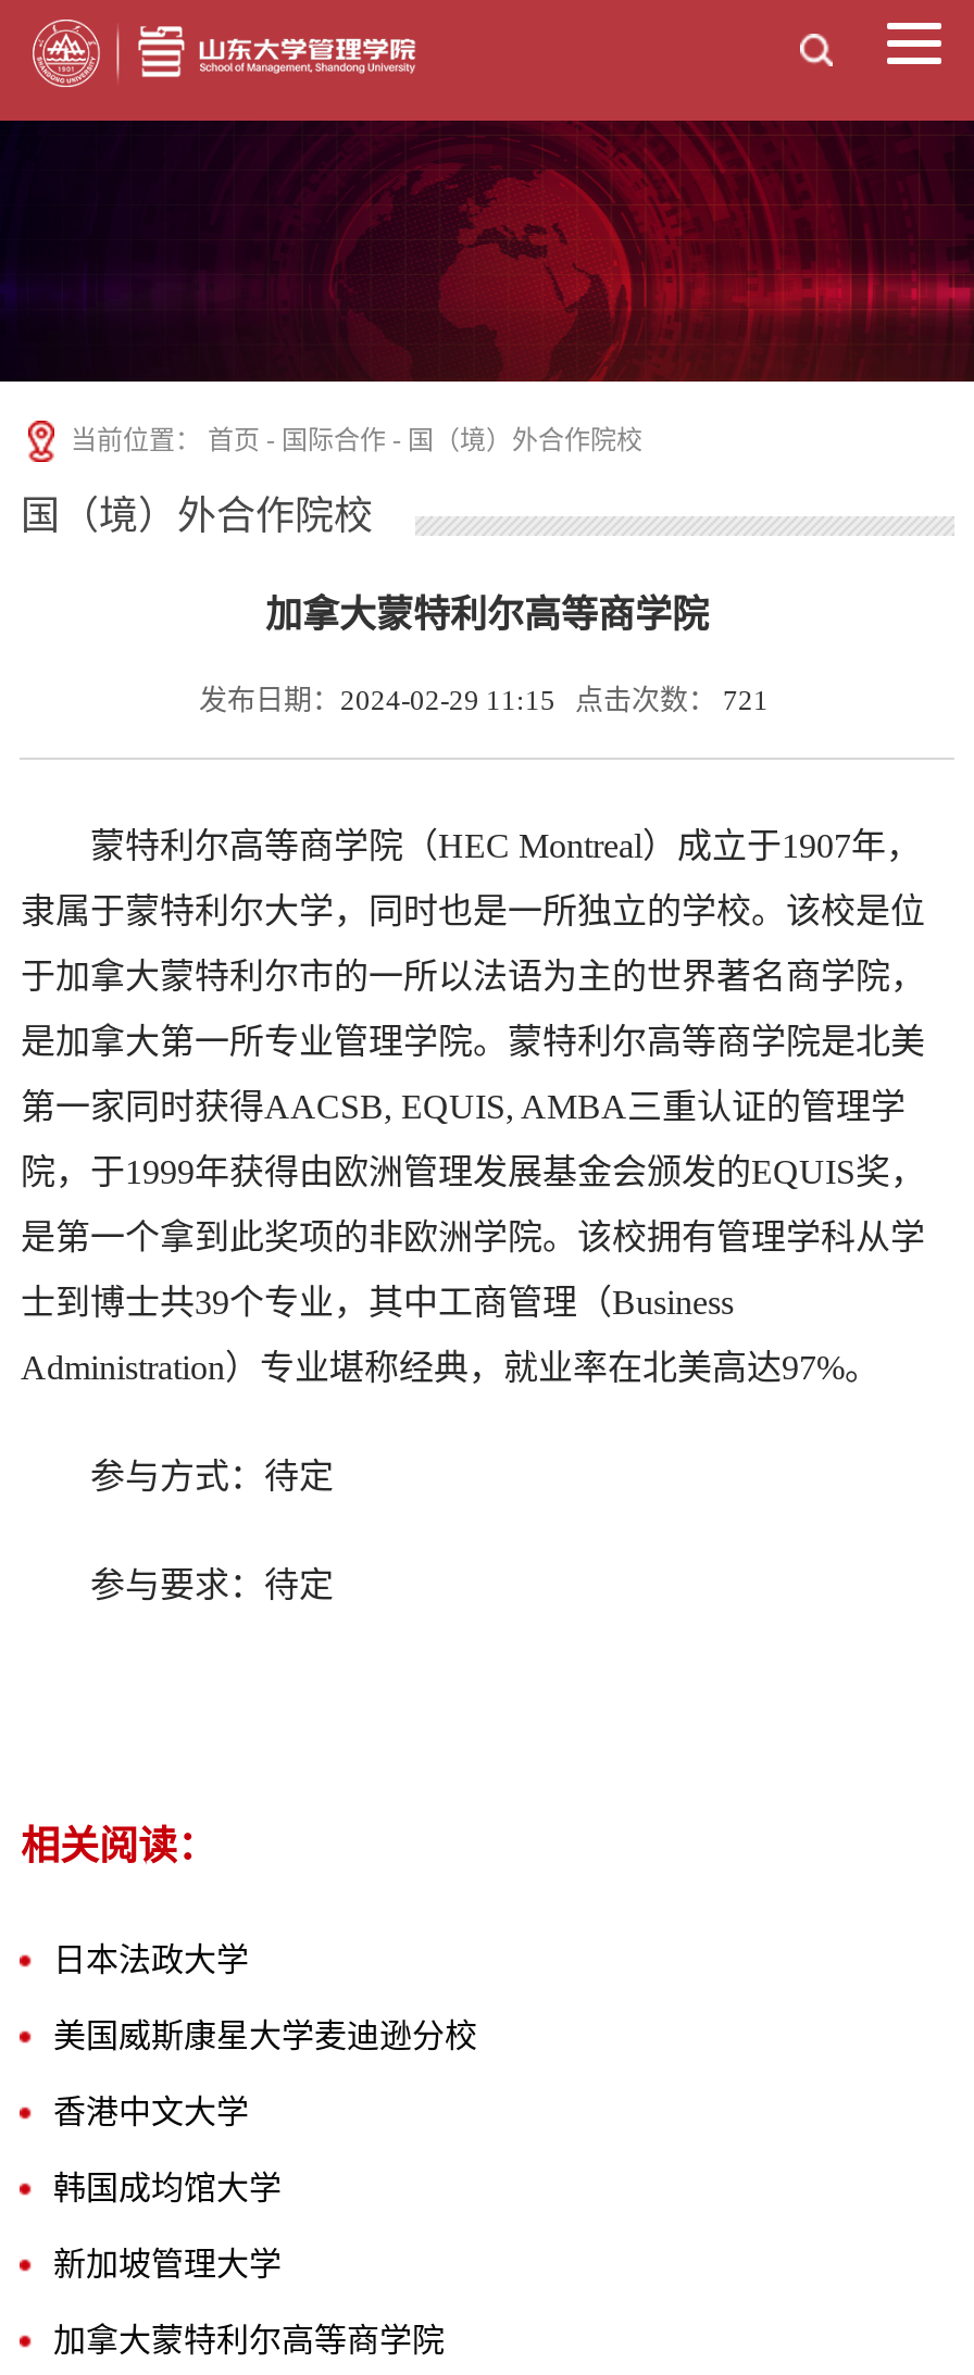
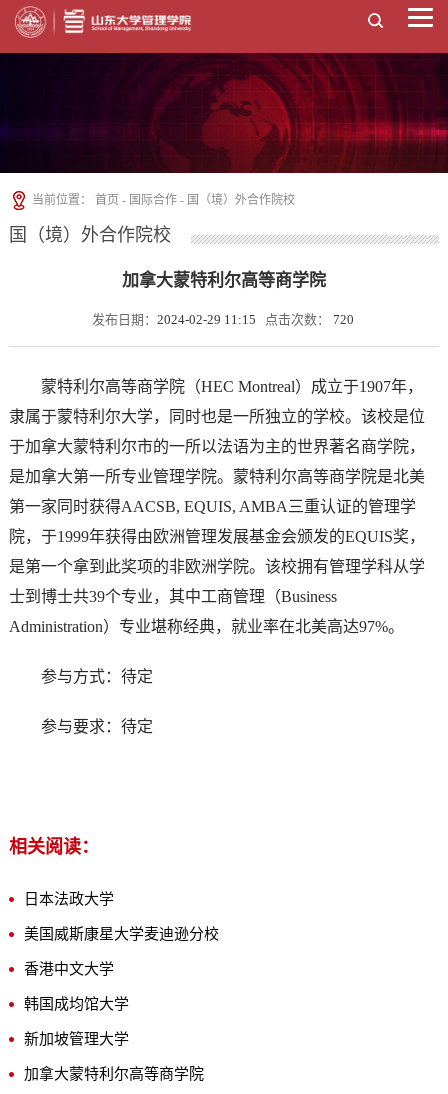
[199,684,769,716] 发布日期：2024-02-29 11:15 点击次数： 721 -> [91,312,353,327] 发布日期：2024-02-29 11:15 点击次数： 720

